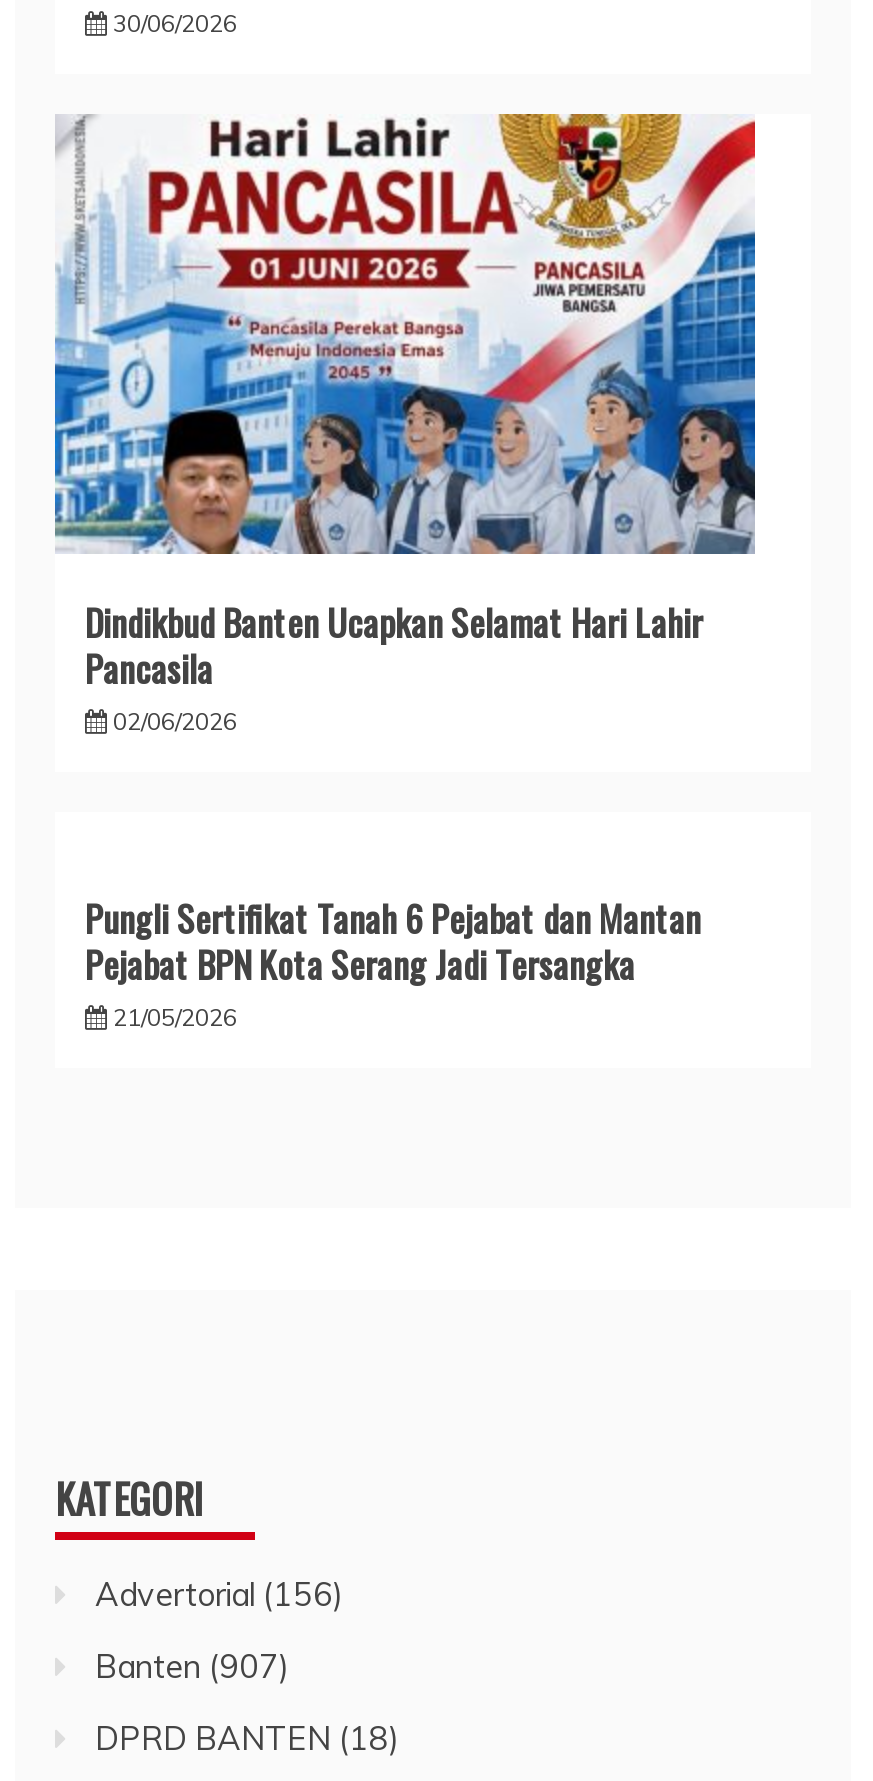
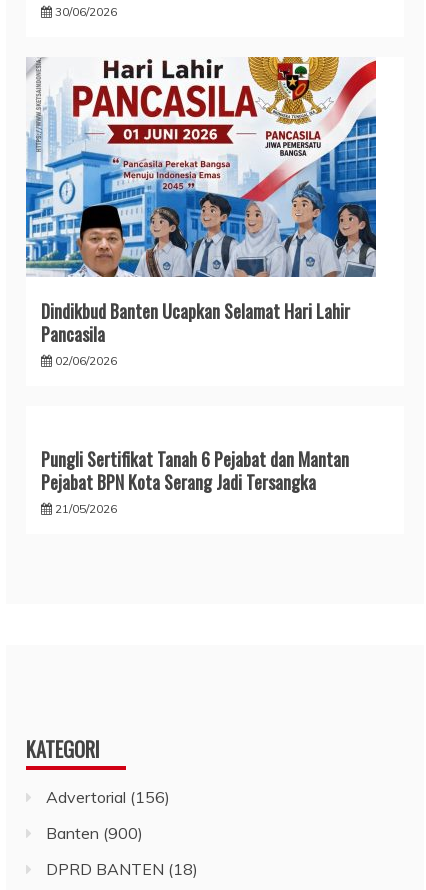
[95,1645,289,1685] Banten (907) -> [46,823,143,843] Banten (900)

